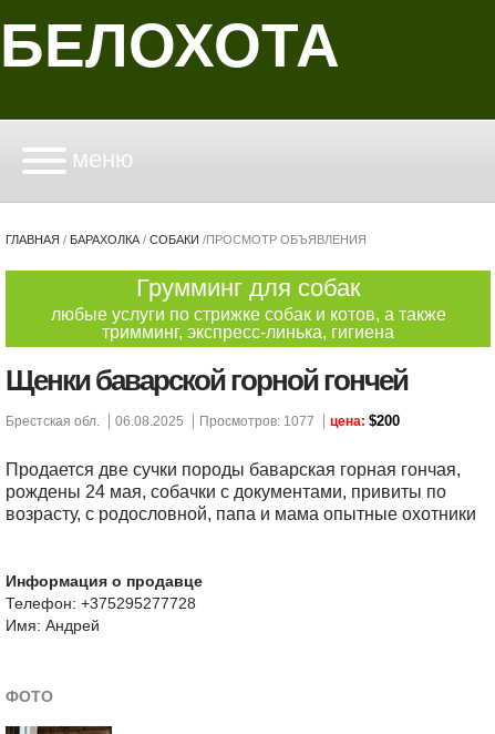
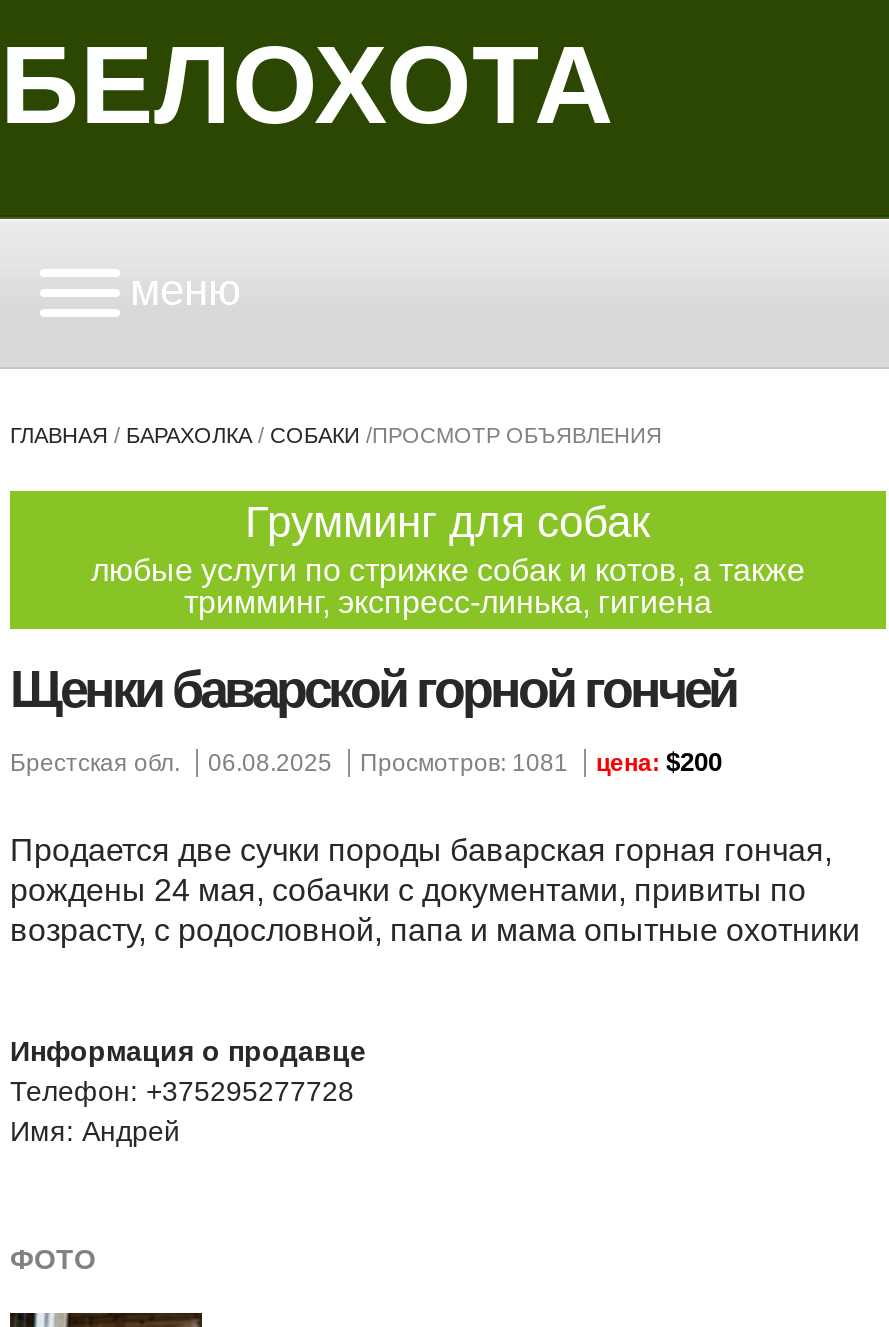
[6,412,400,429] Брестская обл. 06.08.2025 Просмотров: 1077 цена: $200 -> [10,747,722,777] Брестская обл. 06.08.2025 Просмотров: 1081 цена: $200

